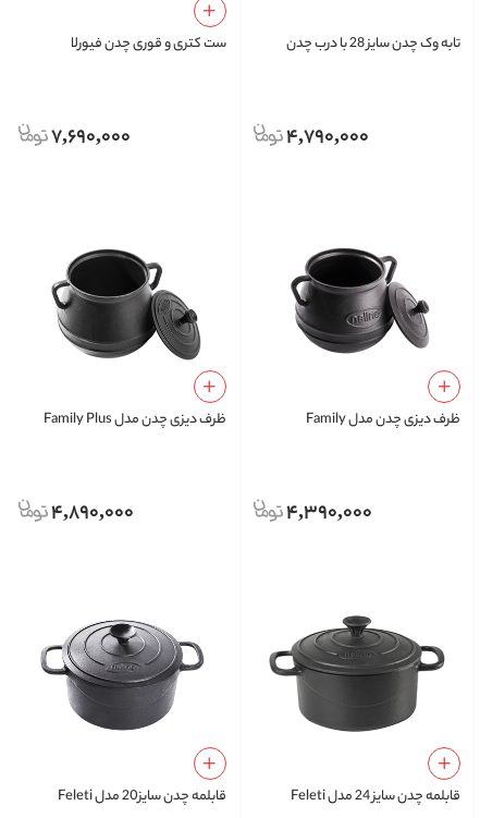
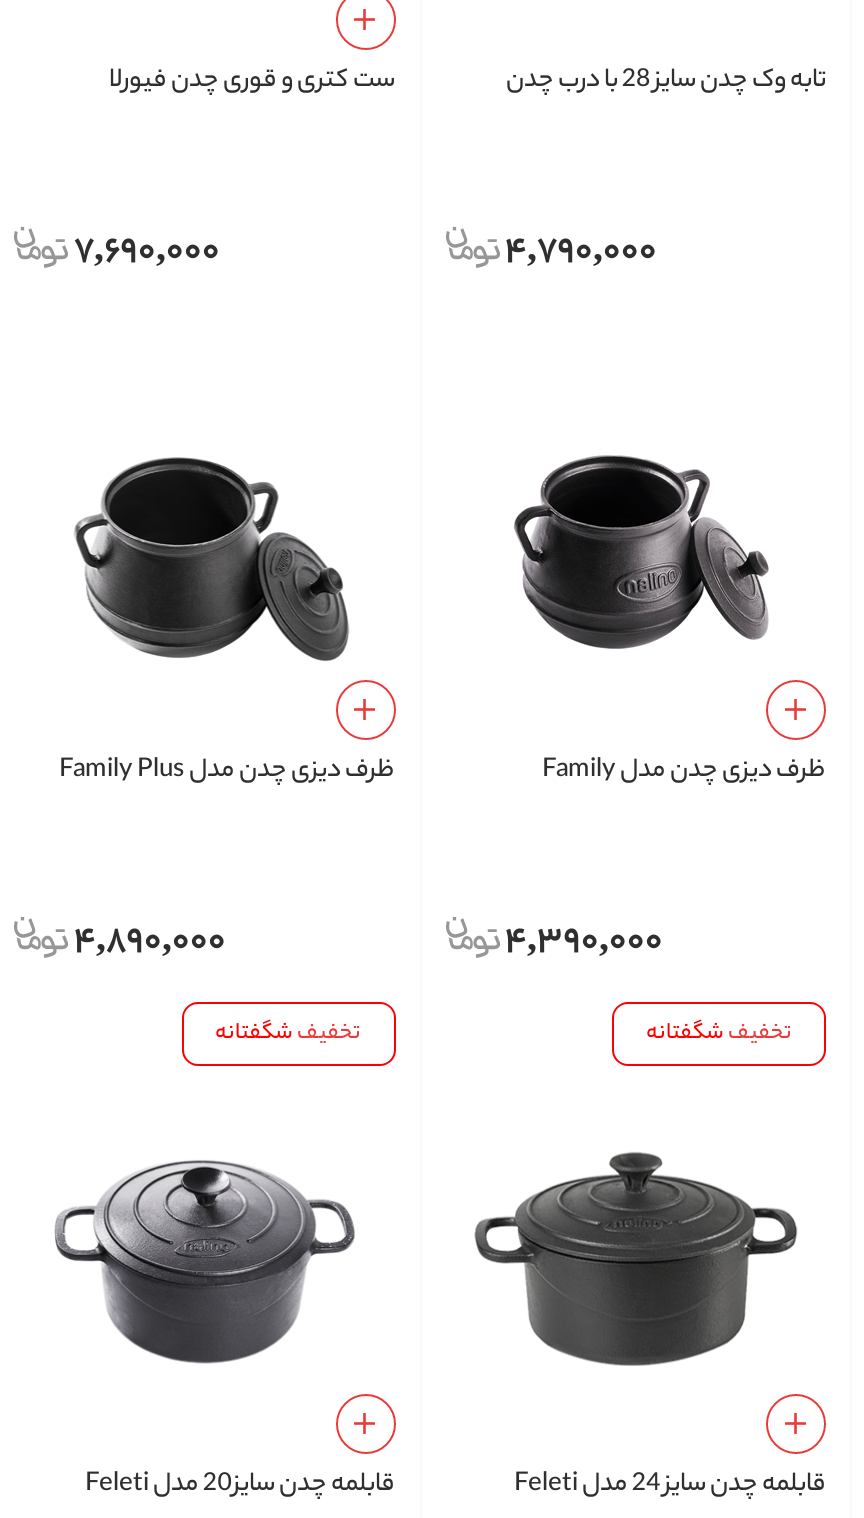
none -> [215,1016,361,1052] تخفیف شگفتانه
none -> [646,1016,792,1052] تخفیف شگفتانه

